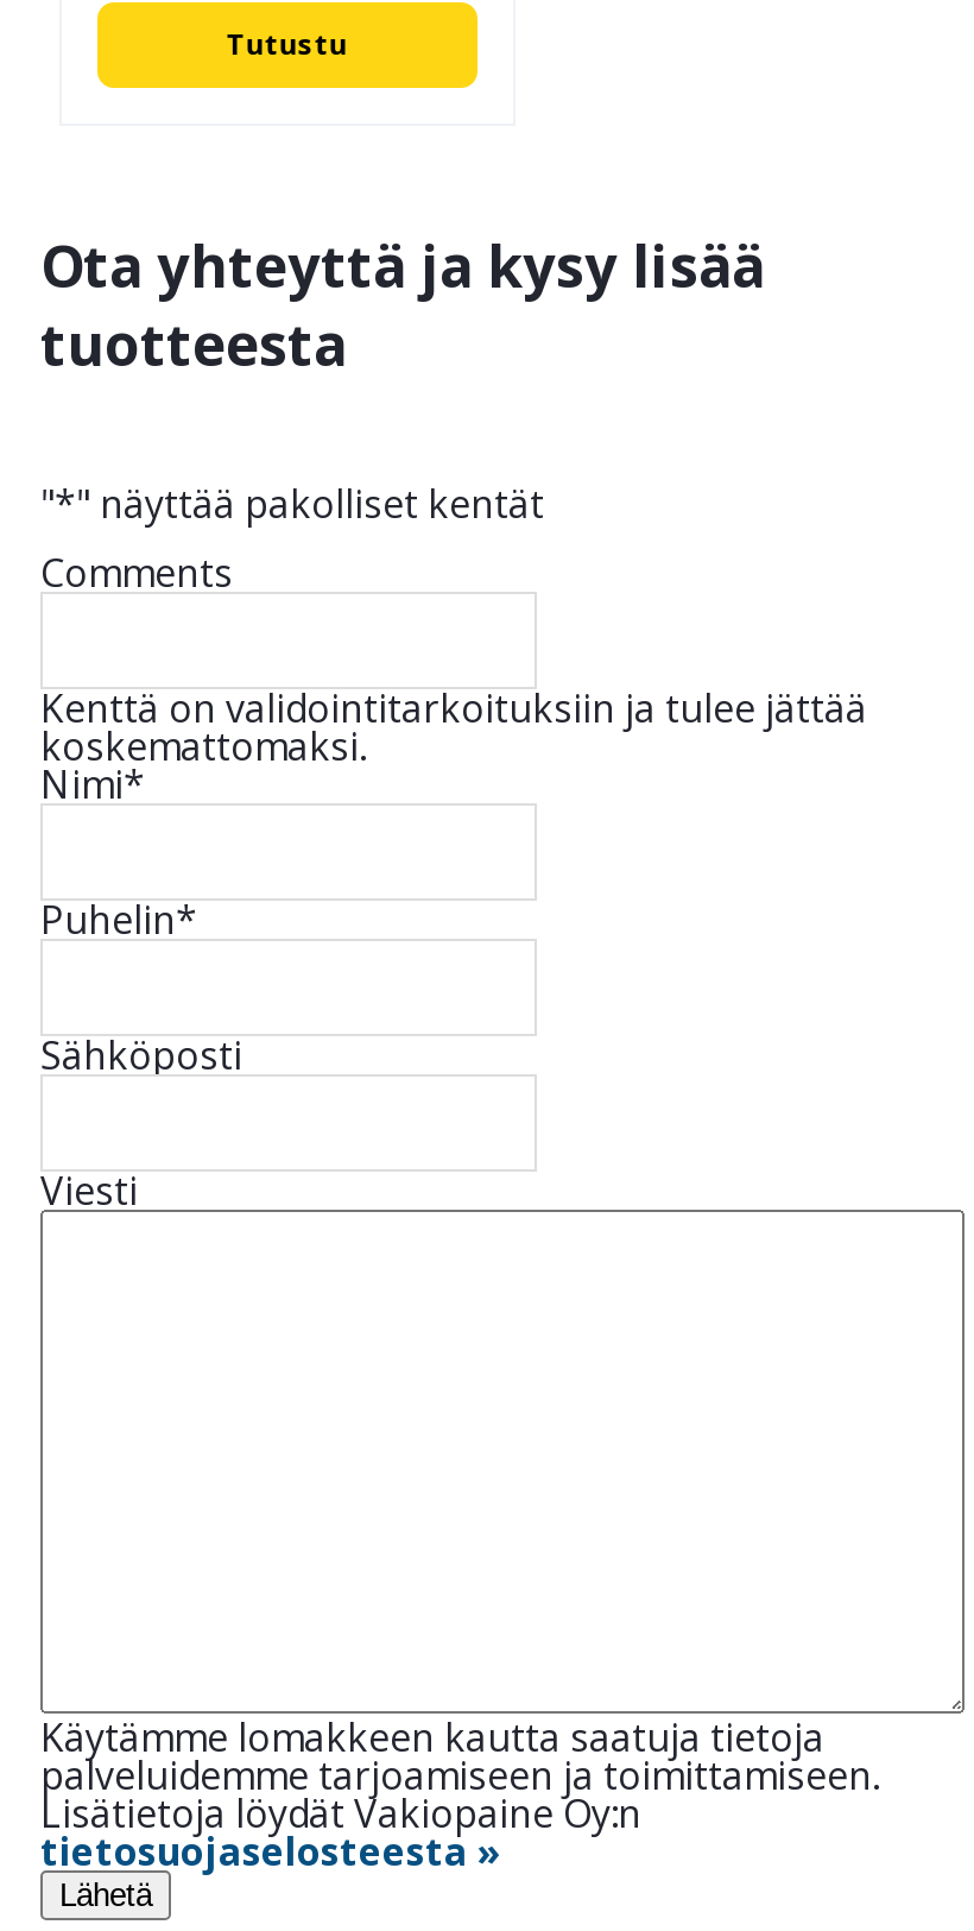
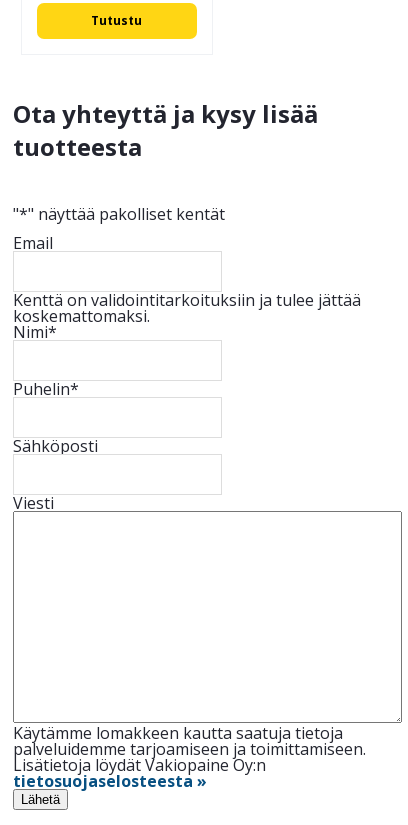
[40,547,233,599] Comments -> [13,232,53,254] Email

